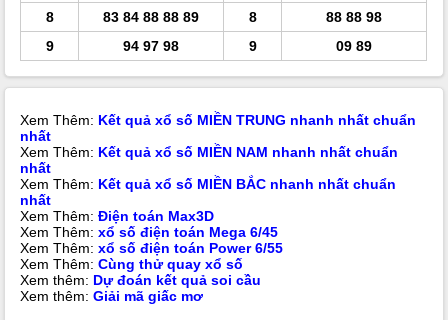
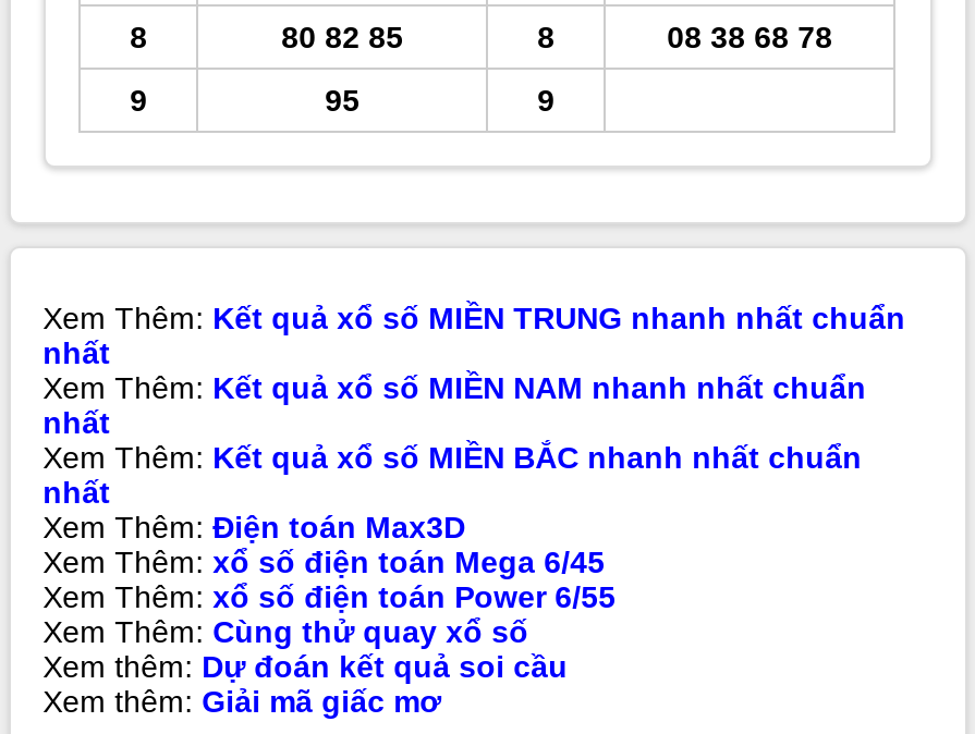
[103,9,199,25] 83 84 88 88 89 -> [281,19,404,54] 80 82 85
[326,9,382,25] 88 88 98 -> [667,19,833,54] 08 38 68 78
[123,38,179,54] 94 97 98 -> [325,83,360,117] 95
[336,38,372,54] 09 89 -> none

